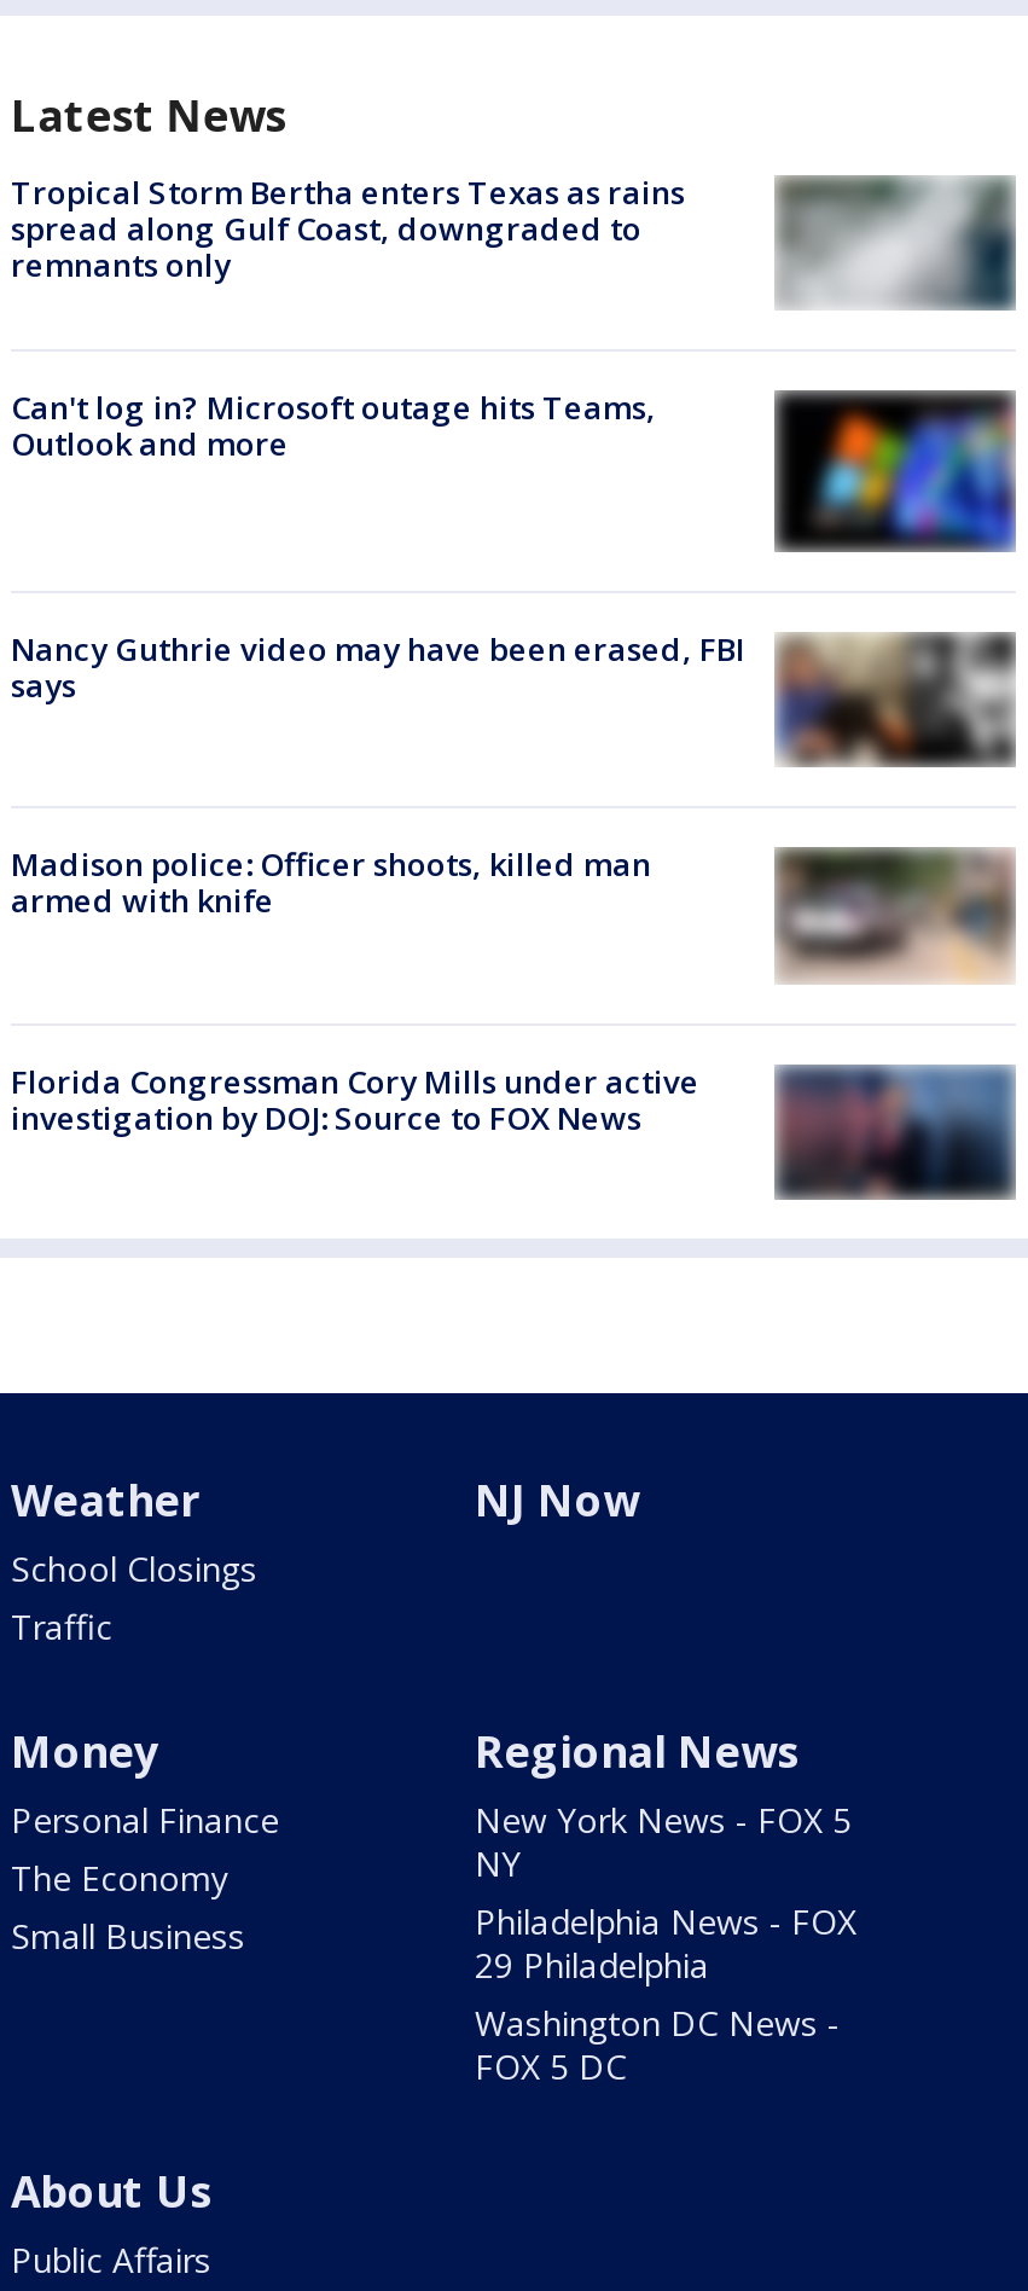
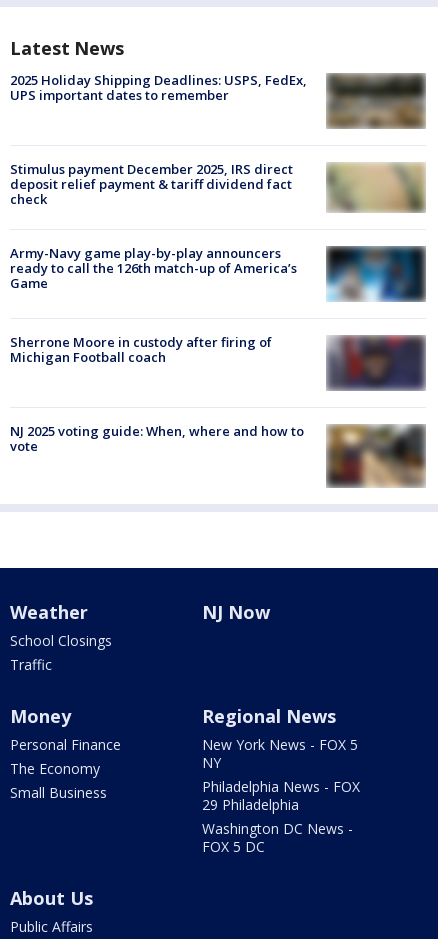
[11,171,1014,308] [image] | Tropical Storm Bertha enters Texas as rains | spread along Gulf Coast, downgraded to | remnants only -> [10,71,426,129] [image] | 2025 Holiday Shipping Deadlines: USPS, FedEx, | UPS important dates to remember
[11,387,656,466] Can't log in? Microsoft outage hits Teams, | Outlook and more -> [10,160,293,208] Stimulus payment December 2025, IRS direct | deposit relief payment & tariff dividend fact | check
[772,390,1018,555] [image] -> [326,163,426,219] [image]
[11,617,1016,770] [image] | Nancy Guthrie video may have been erased, FBI | says -> [10,244,426,308] [image] | Army-Navy game play-by-play announcers | ready to call the 126th match-up of America’s | Game
[11,843,651,923] Madison police: Officer shoots, killed man | armed with knife -> [10,333,272,366] Sherrone Moore in custody after firing of | Michigan Football coach
[774,833,1016,985] [image] -> [327,335,426,397] [image]
[11,1048,1016,1200] [image] | Florida Congressman Cory Mills under active | investigation by DOJ: Source to FOX News -> [10,422,426,488] [image] | NJ 2025 voting guide: When, where and how to | vote

